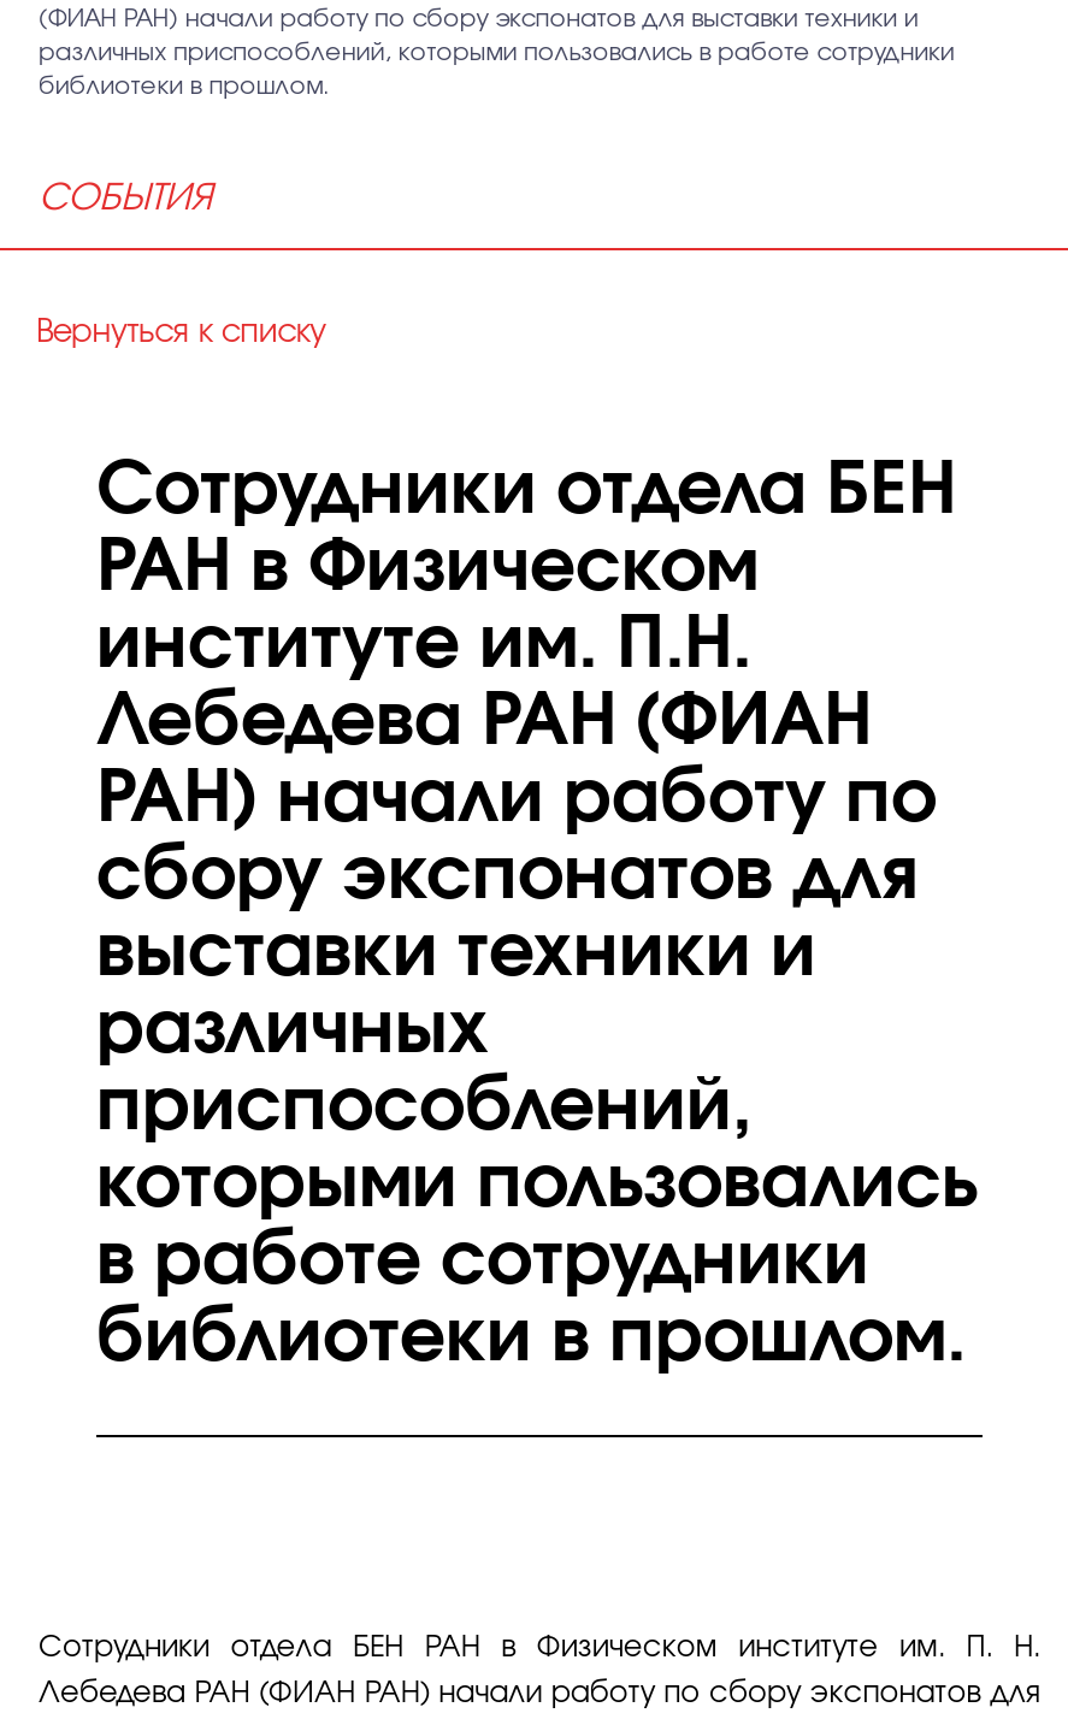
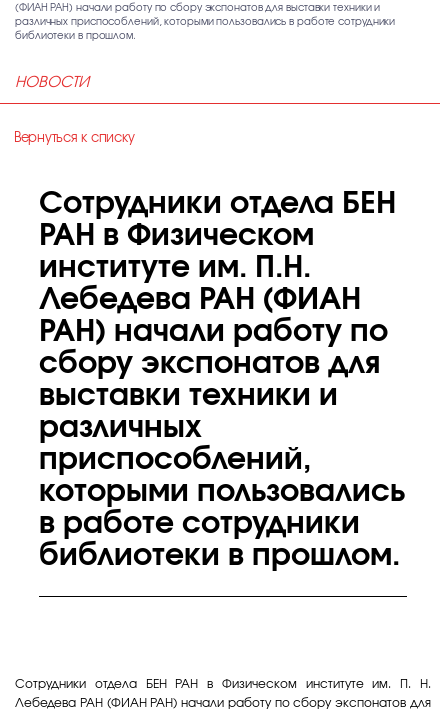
[39,181,212,217] СОБЫТИЯ -> [15,75,89,90] НОВОСТИ

